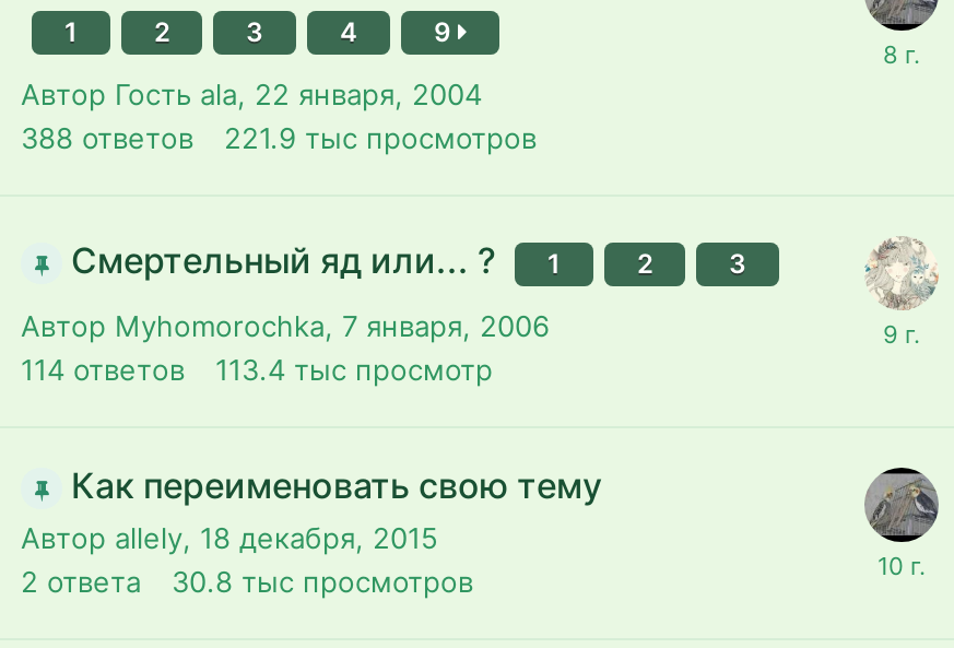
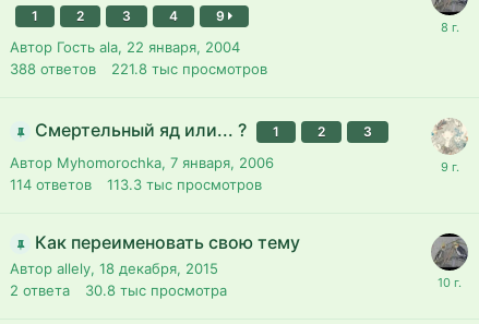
[224,119,537,154] 221.9 тыс просмотров -> [111,59,267,77] 221.8 тыс просмотров
[215,351,493,386] 113.4 тыс просмотр -> [107,175,262,193] 113.3 тыс просмотров
[172,564,473,599] 30.8 тыс просмотров -> [85,281,227,299] 30.8 тыс просмотра

